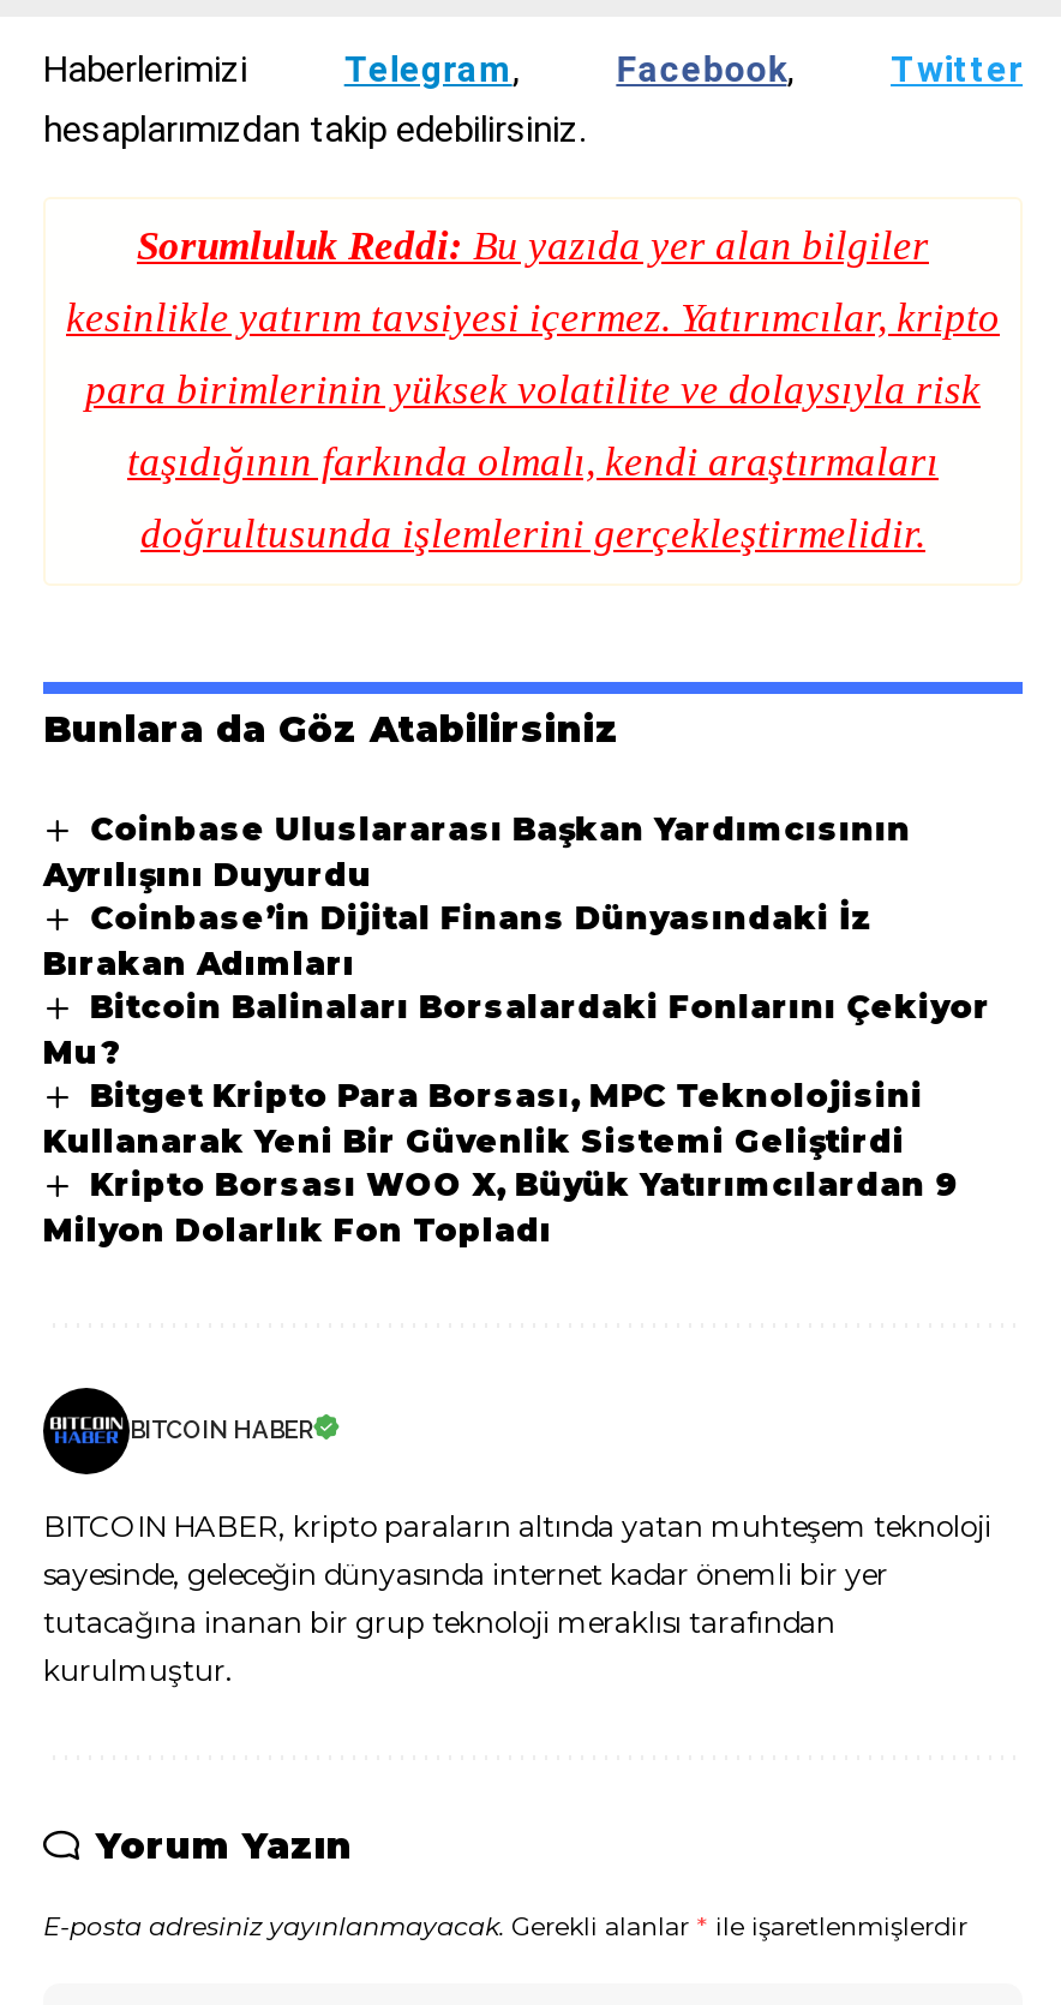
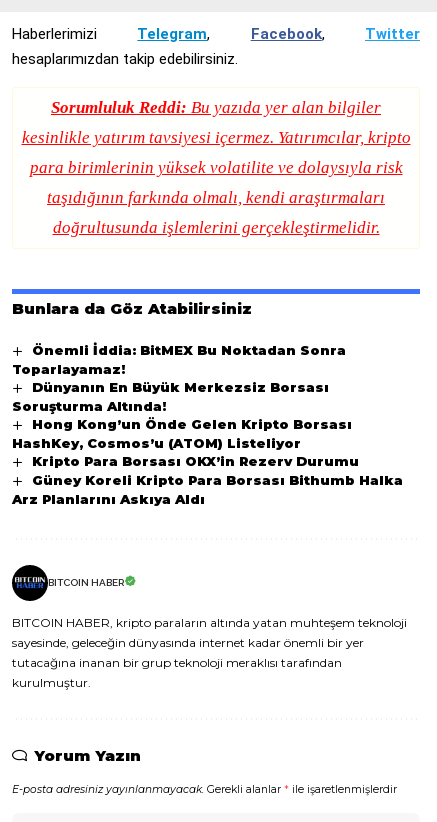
[43,809,990,1248] Coinbase Uluslararası Başkan Yardımcısının | Ayrılışını Duyurdu | Coinbase’in Dijital Finans Dünyasındaki İz | Bırakan Adımları | Bitcoin Balinaları Borsalardaki Fonlarını Çekiyor | Mu? | Bitget Kripto Para Borsası, MPC Teknolojisini | Kullanarak Yeni Bir Güvenlik Sistemi Geliştirdi | Kripto Borsası WOO X, Büyük Yatırımcılardan 9 | Milyon Dolarlık Fon Topladı -> [12,342,403,507] Önemli İddia: BitMEX Bu Noktadan Sonra | Toparlayamaz! | Dünyanın En Büyük Merkezsiz Borsası | Soruşturma Altında! | Hong Kong’un Önde Gelen Kripto Borsası | HashKey, Cosmos’u (ATOM) Listeliyor | Kripto Para Borsası OKX’in Rezerv Durumu | Güney Koreli Kripto Para Borsası Bithumb Halka | Arz Planlarını Askıya Aldı

